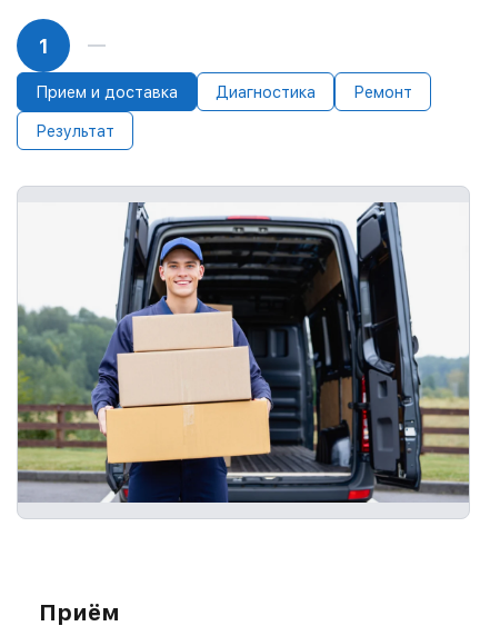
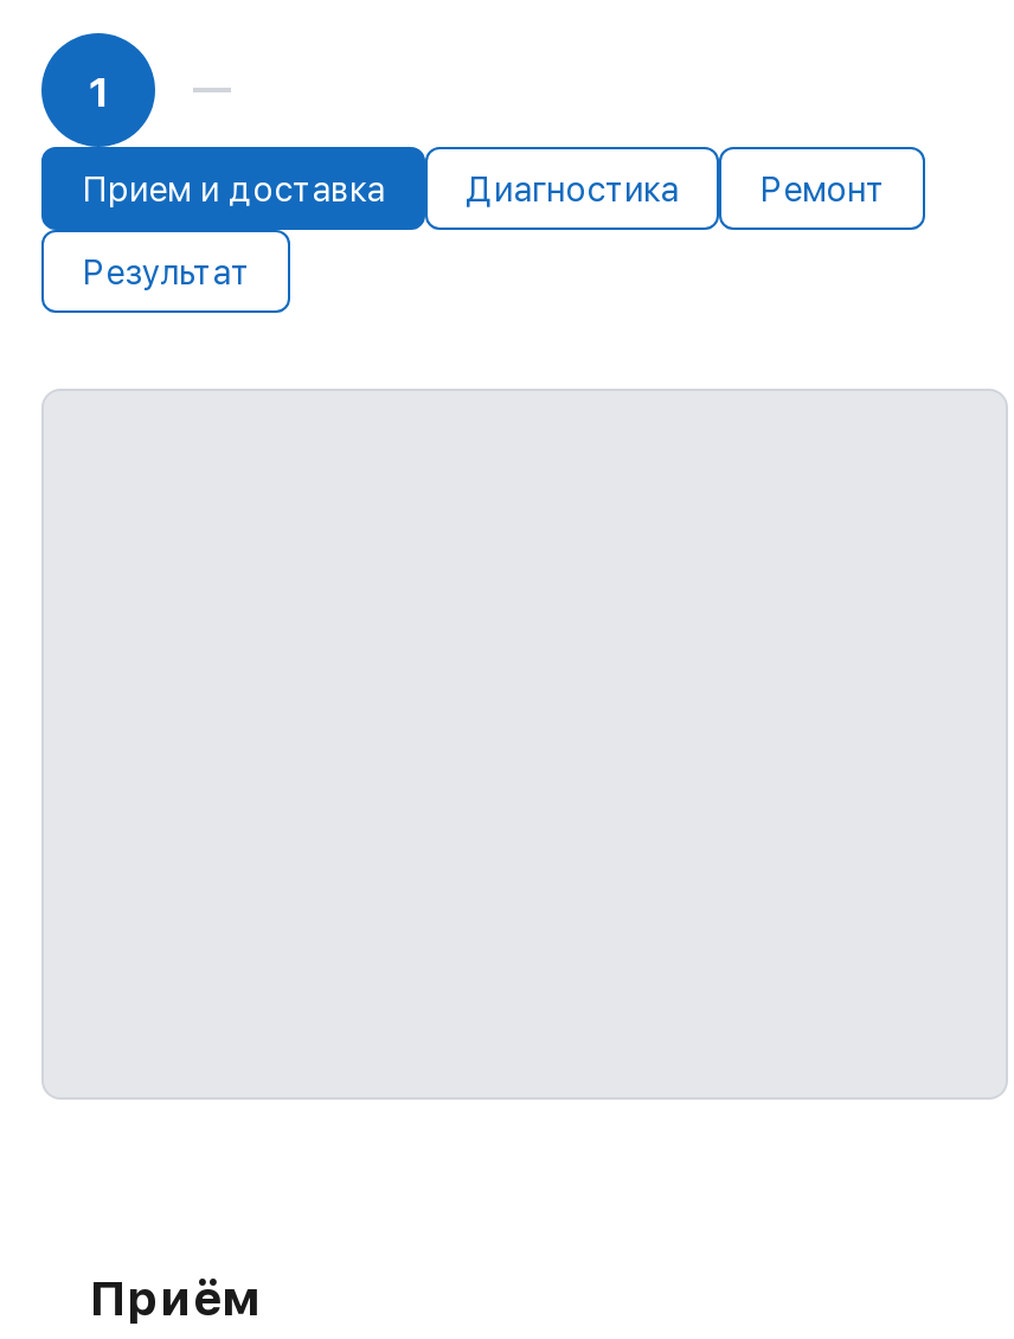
[17,201,470,504] [image] -> none

